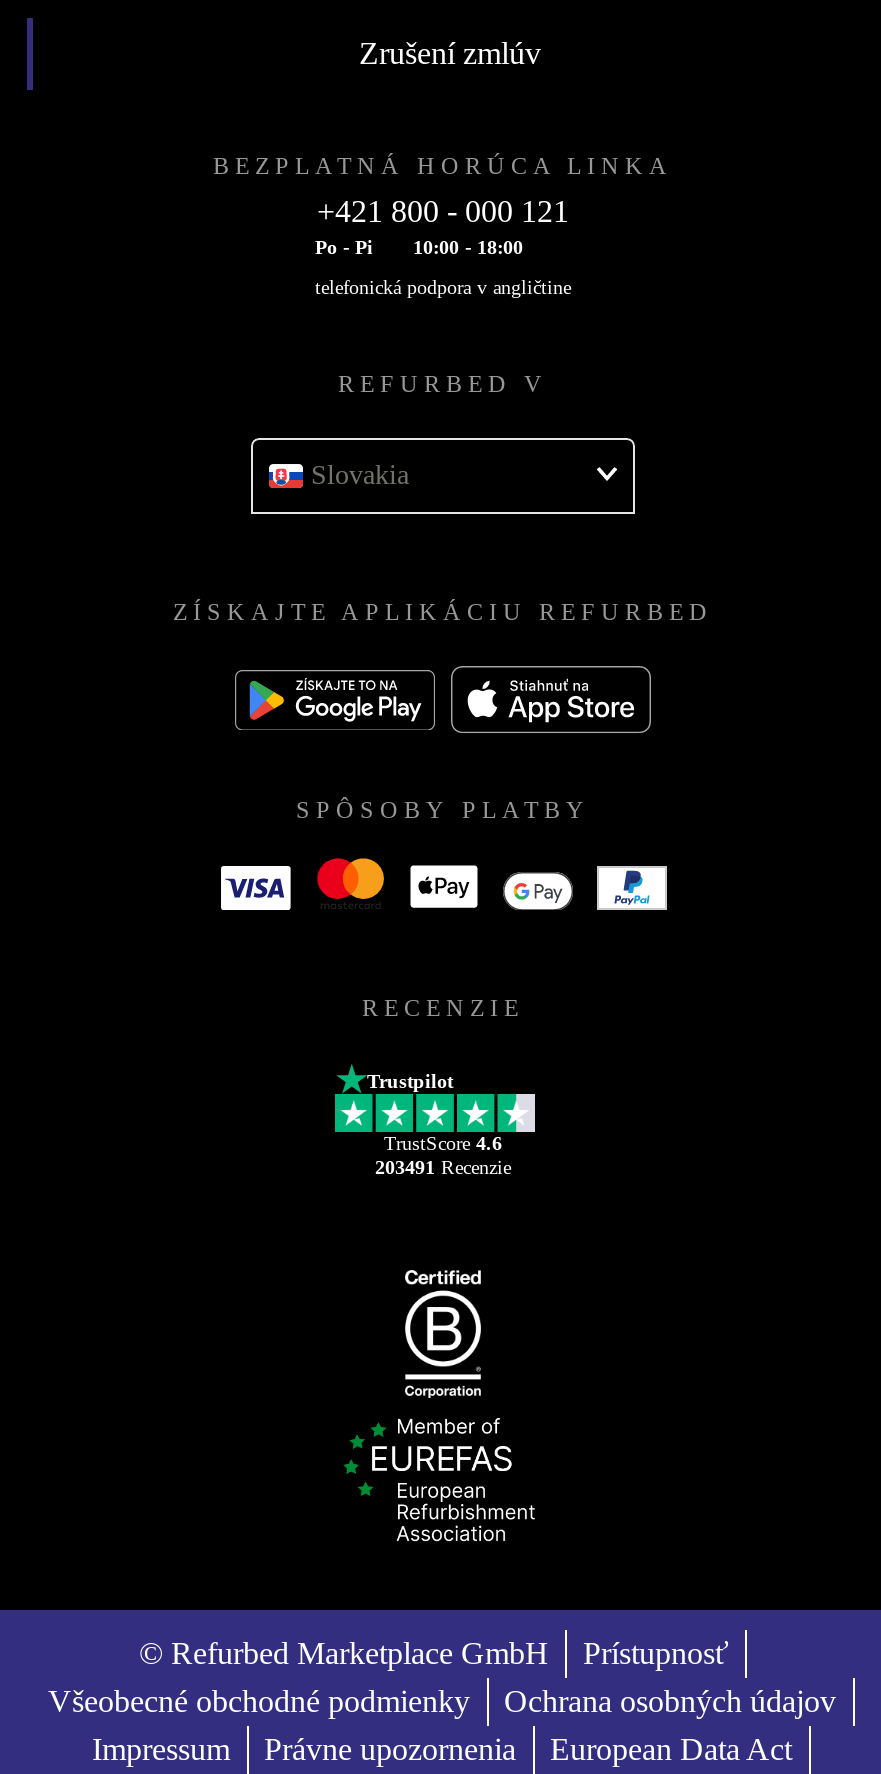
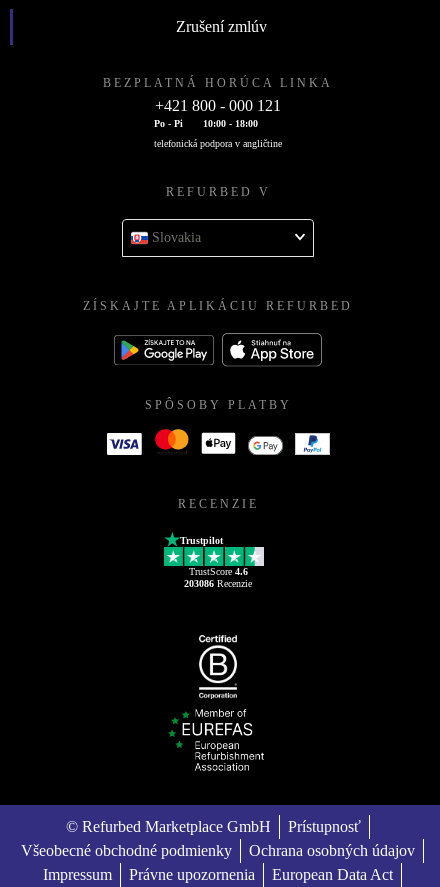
[375,1155,511,1177] 203491 Recenzie -> [184,577,252,588] 203086 Recenzie

